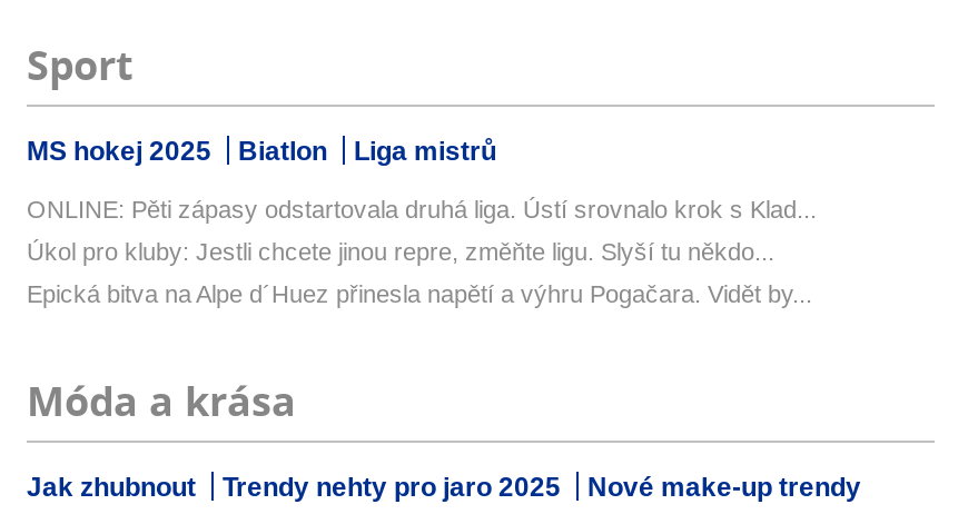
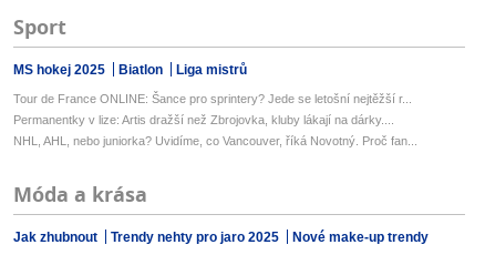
[27,196,817,223] ONLINE: Pěti zápasy odstartovala druhá liga. Ústí srovnalo krok s Klad... -> [13,92,412,105] Tour de France ONLINE: Šance pro sprintery? Jede se letošní nejtěžší r...
[27,238,774,265] Úkol pro kluby: Jestli chcete jinou repre, změňte ligu. Slyší tu někdo... -> [13,113,394,126] Permanentky v lize: Artis dražší než Zbrojovka, kluby lákají na dárky....
[27,280,812,307] Epická bitva na Alpe d´Huez přinesla napětí a výhru Pogačara. Vidět by... -> [13,134,417,147] NHL, AHL, nebo juniorka? Uvidíme, co Vancouver, říká Novotný. Proč fan...

